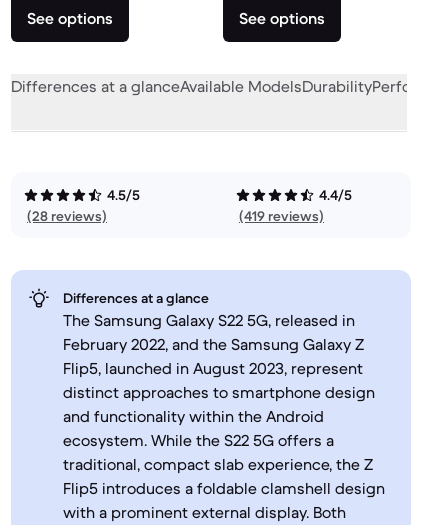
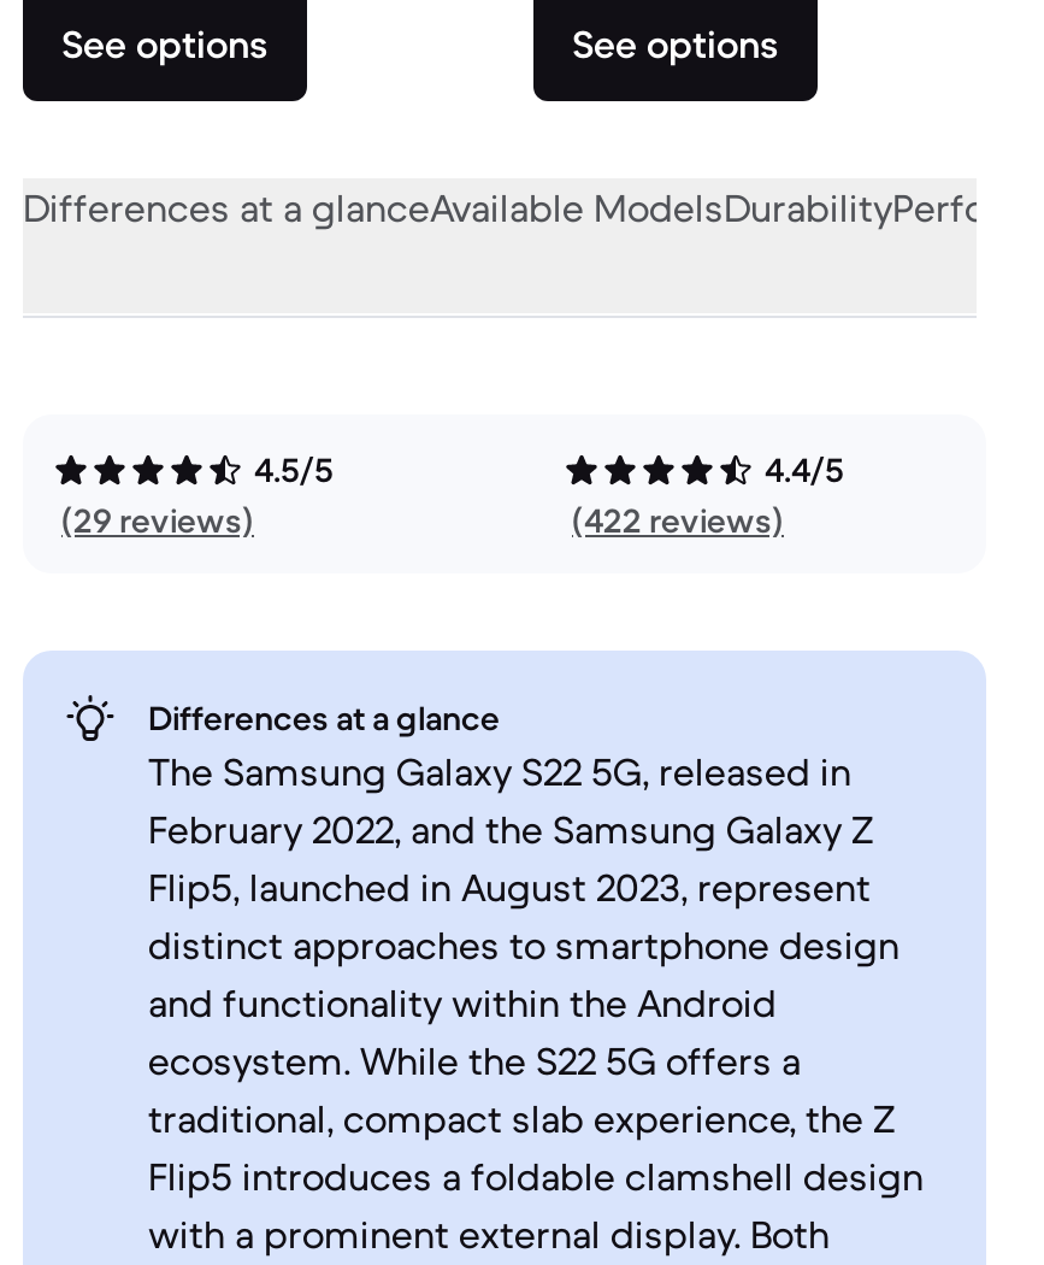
[27,207,107,225] (28 reviews) -> [61,499,254,542] (29 reviews)
[239,207,324,225] (419 reviews) -> [572,499,784,542] (422 reviews)

